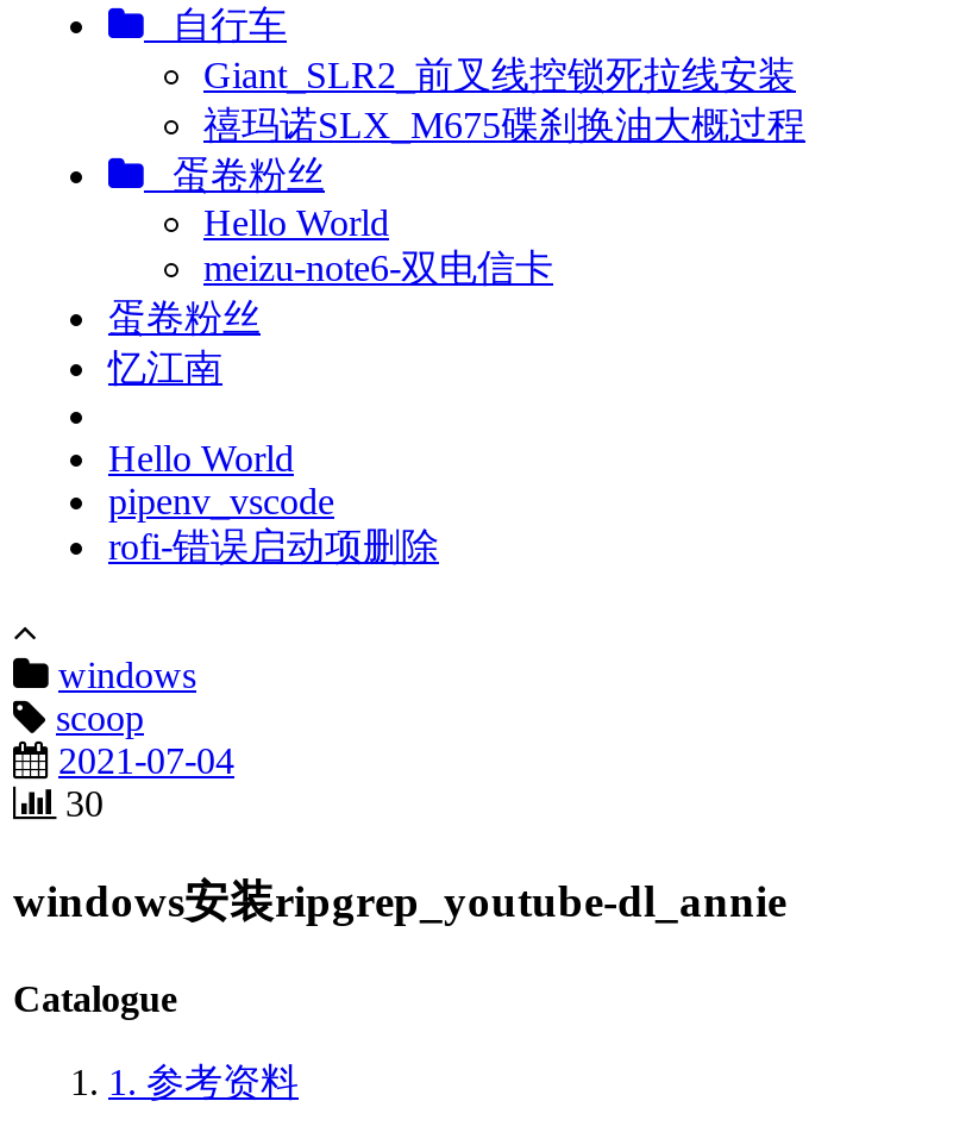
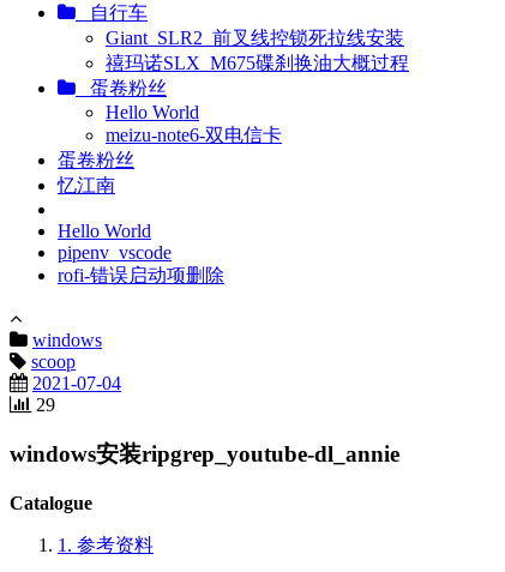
[65,784,104,825] 30 -> [36,395,55,415] 29

